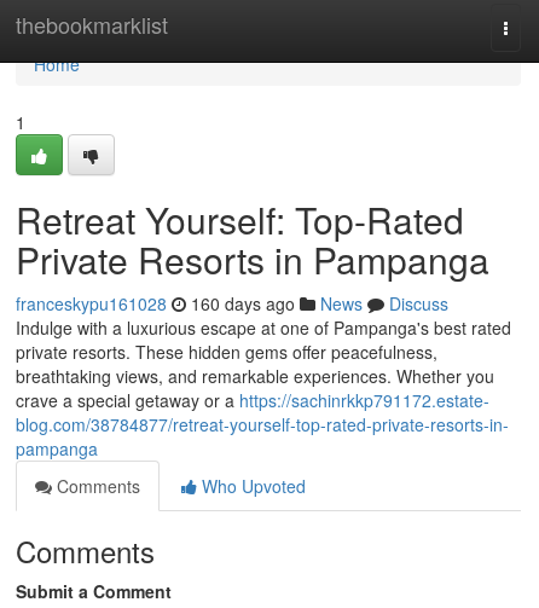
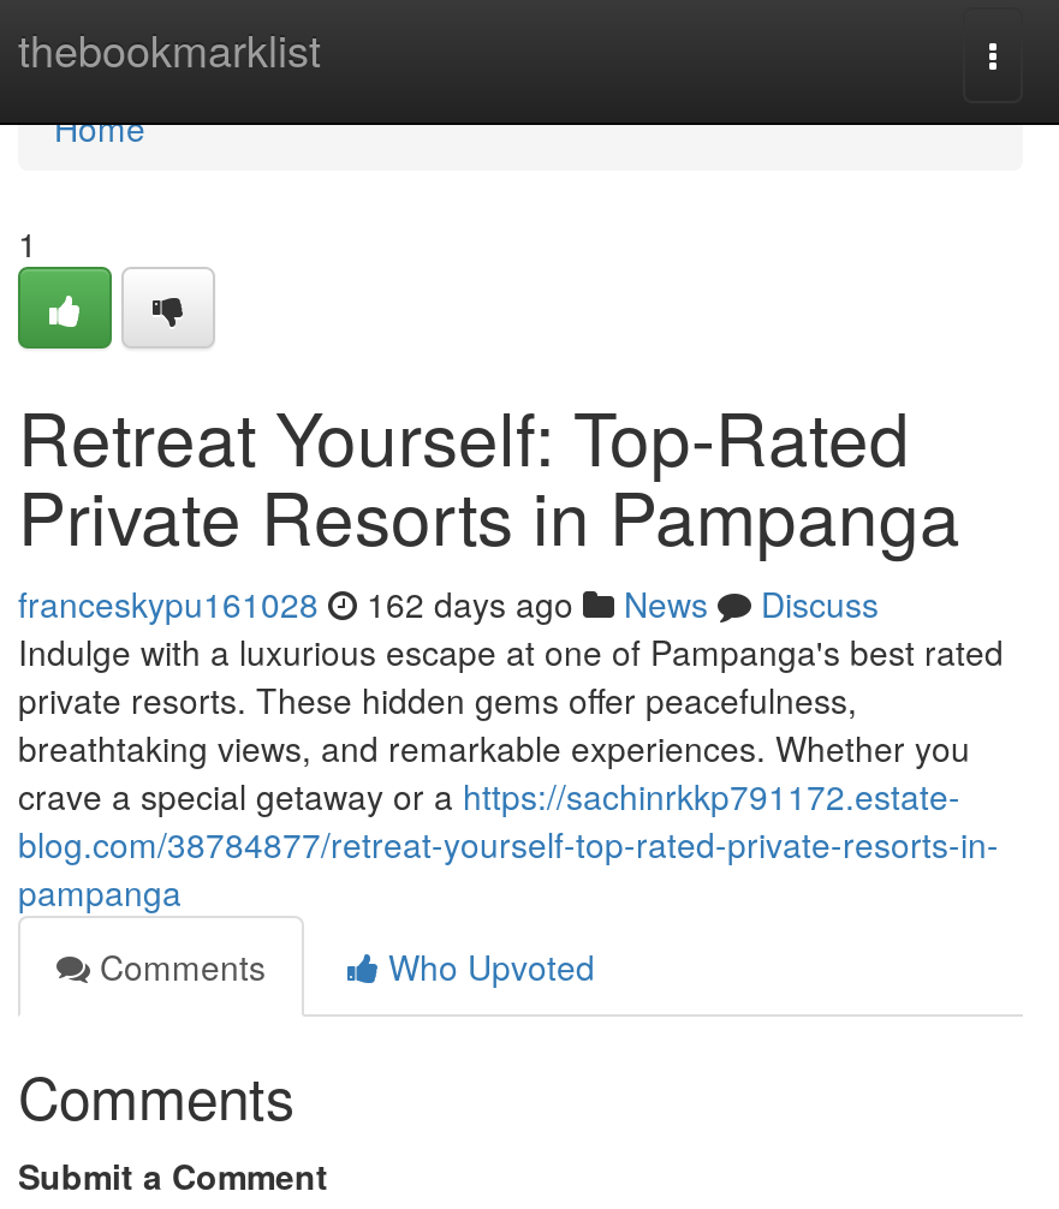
[16,291,448,315] franceskypu161028 160 days ago News Discuss -> [18,579,879,627] franceskypu161028 162 days ago News Discuss

